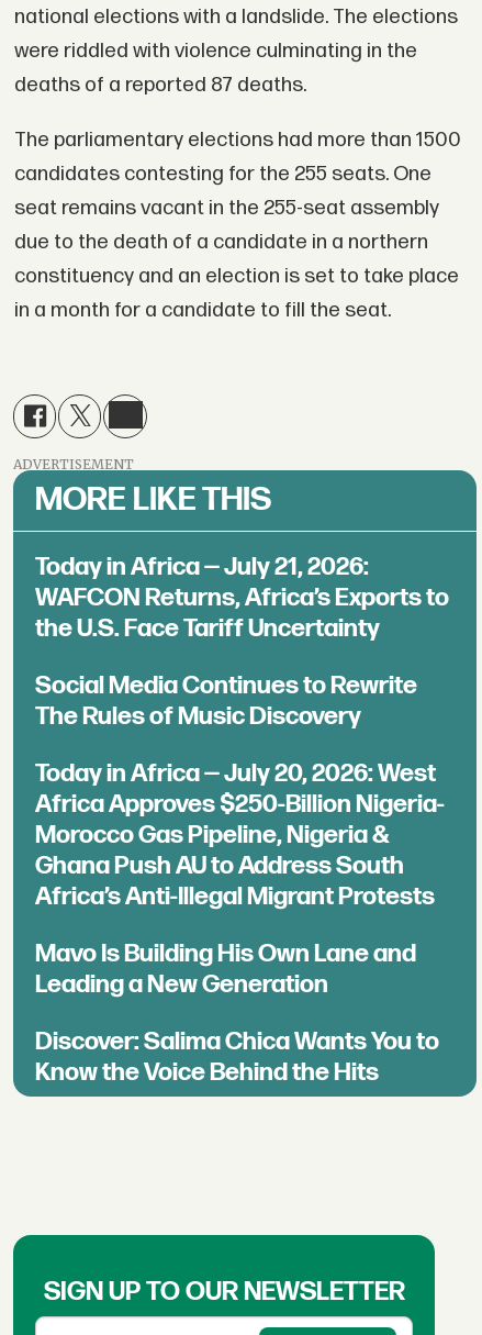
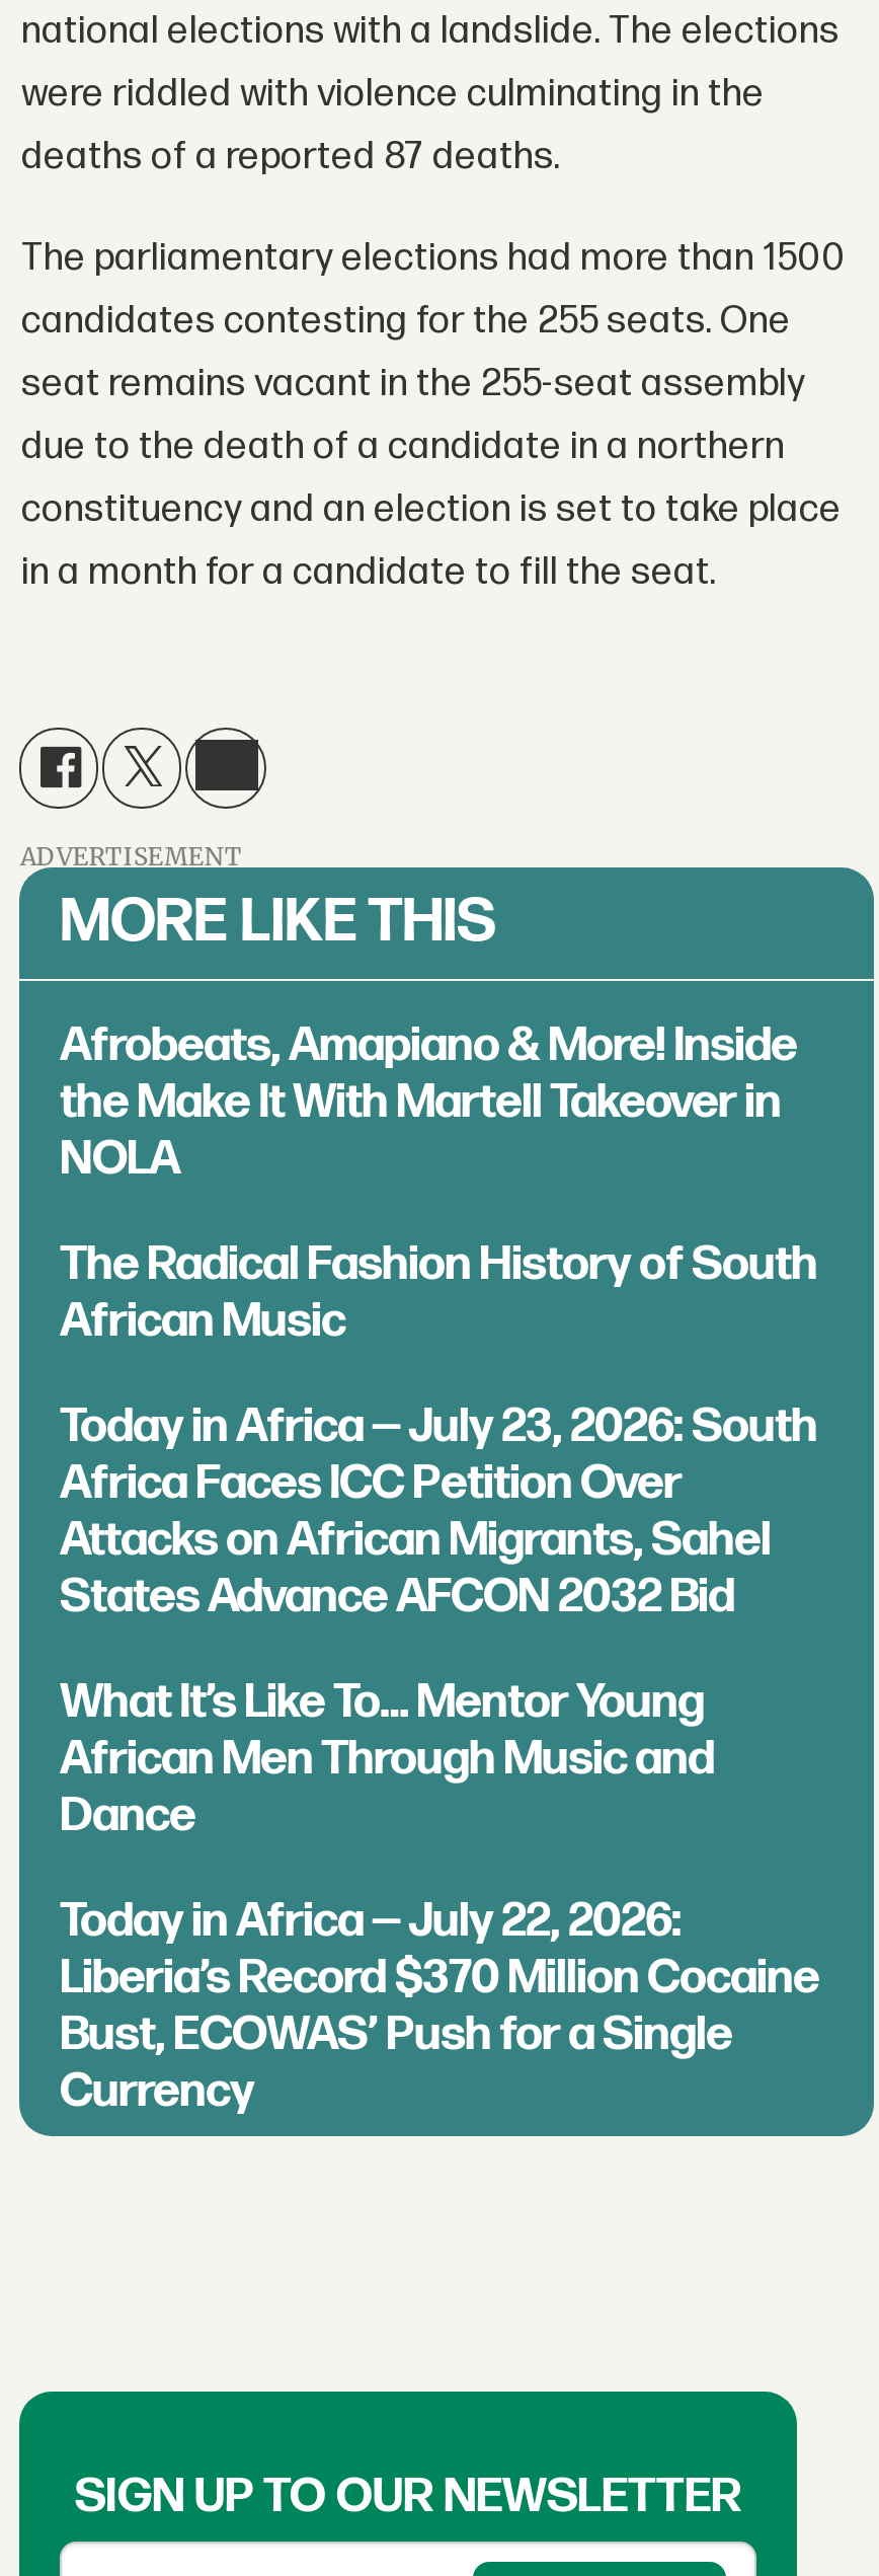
[35,552,449,644] Today in Africa — July 21, 2026: | WAFCON Returns, Africa’s Exports to | the U.S. Face Tariff Uncertainty -> [60,1018,797,1188] Afrobeats, Amapiano & More! Inside | the Make It With Martell Takeover in | NOLA
[35,671,417,732] Social Media Continues to Rewrite | The Rules of Music Discovery -> [60,1237,818,1350] The Radical Fashion History of South | African Music
[35,758,445,912] Today in Africa — July 20, 2026: West | Africa Approves $250-Billion Nigeria- | Morocco Gas Pipeline, Nigeria & | Ghana Push AU to Address South | Africa’s Anti-Illegal Migrant Protests -> [60,1399,818,1626] Today in Africa — July 23, 2026: South | Africa Faces ICC Petition Over | Attacks on African Migrants, Sahel | States Advance AFCON 2032 Bid
[35,938,416,1000] Mavo Is Building His Own Lane and | Leading a New Generation -> [60,1674,714,1845] What It’s Like To… Mentor Young | African Men Through Music and | Dance
[35,1026,439,1088] Discover: Salima Chica Wants You to | Know the Voice Behind the Hits -> [60,1893,820,2120] Today in Africa — July 22, 2026: | Liberia’s Record $370 Million Cocaine | Bust, ECOWAS’ Push for a Single | Currency

